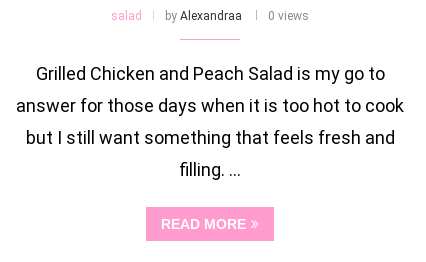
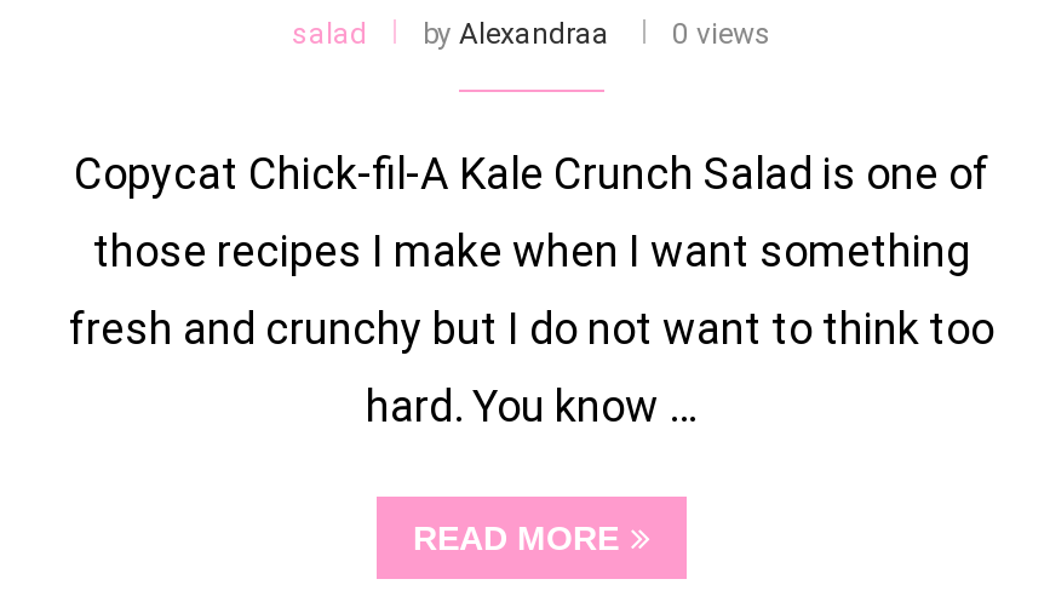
[35,63,384,84] Grilled Chicken and Peach Salad is my go to -> [74,148,989,199] Copycat Chick-fil-A Kale Crunch Salad is one of
[16,95,404,116] answer for those days when it is too hot to cook -> [93,226,970,276] those recipes I make when I want something
[25,127,394,148] but I still want something that feels fresh and -> [69,303,994,354] fresh and crunchy but I do not want to think too
[179,159,241,180] filling. … -> [366,381,698,431] hard. You know …

